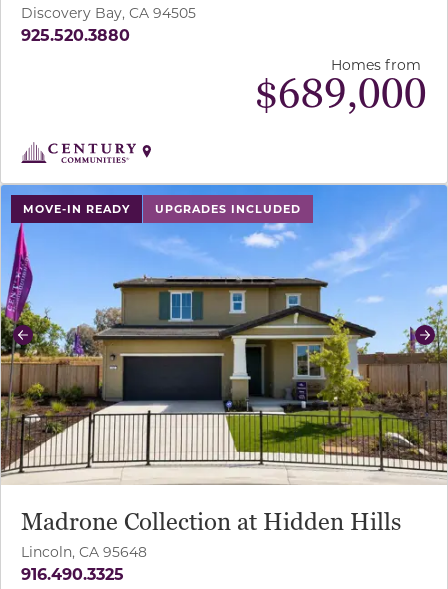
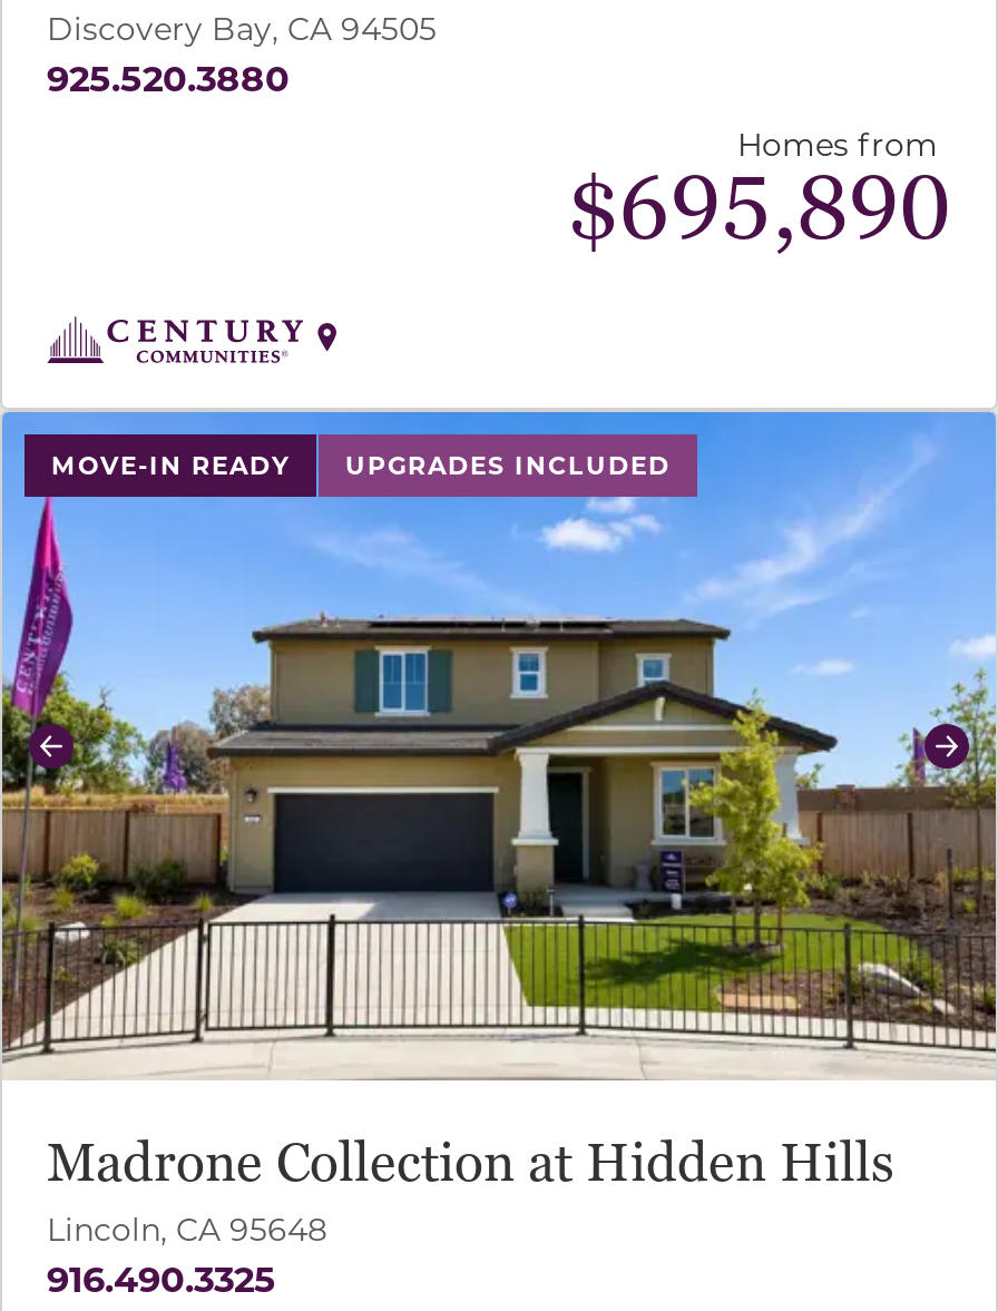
[254,70,427,119] $689,000 -> [566,157,951,266] $695,890

